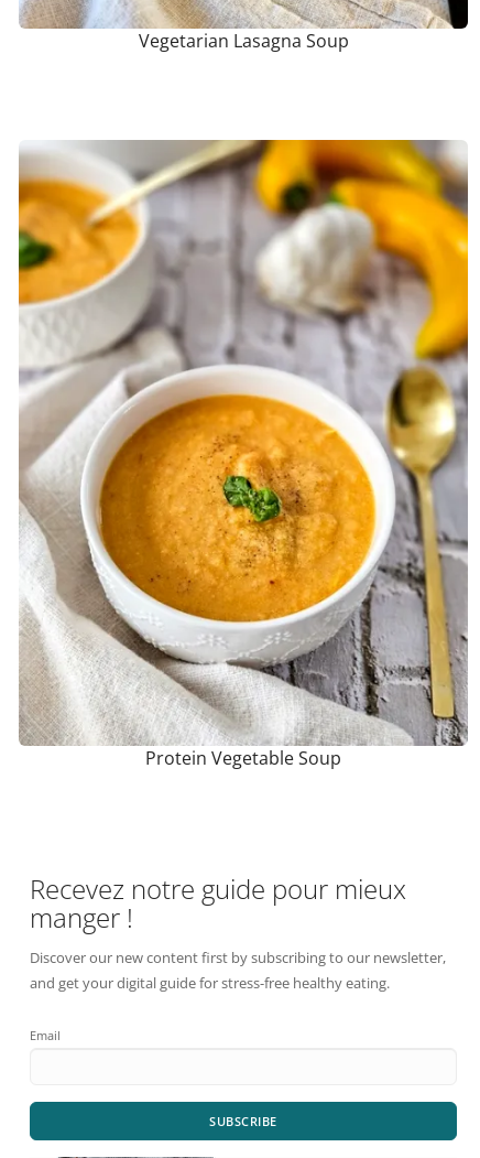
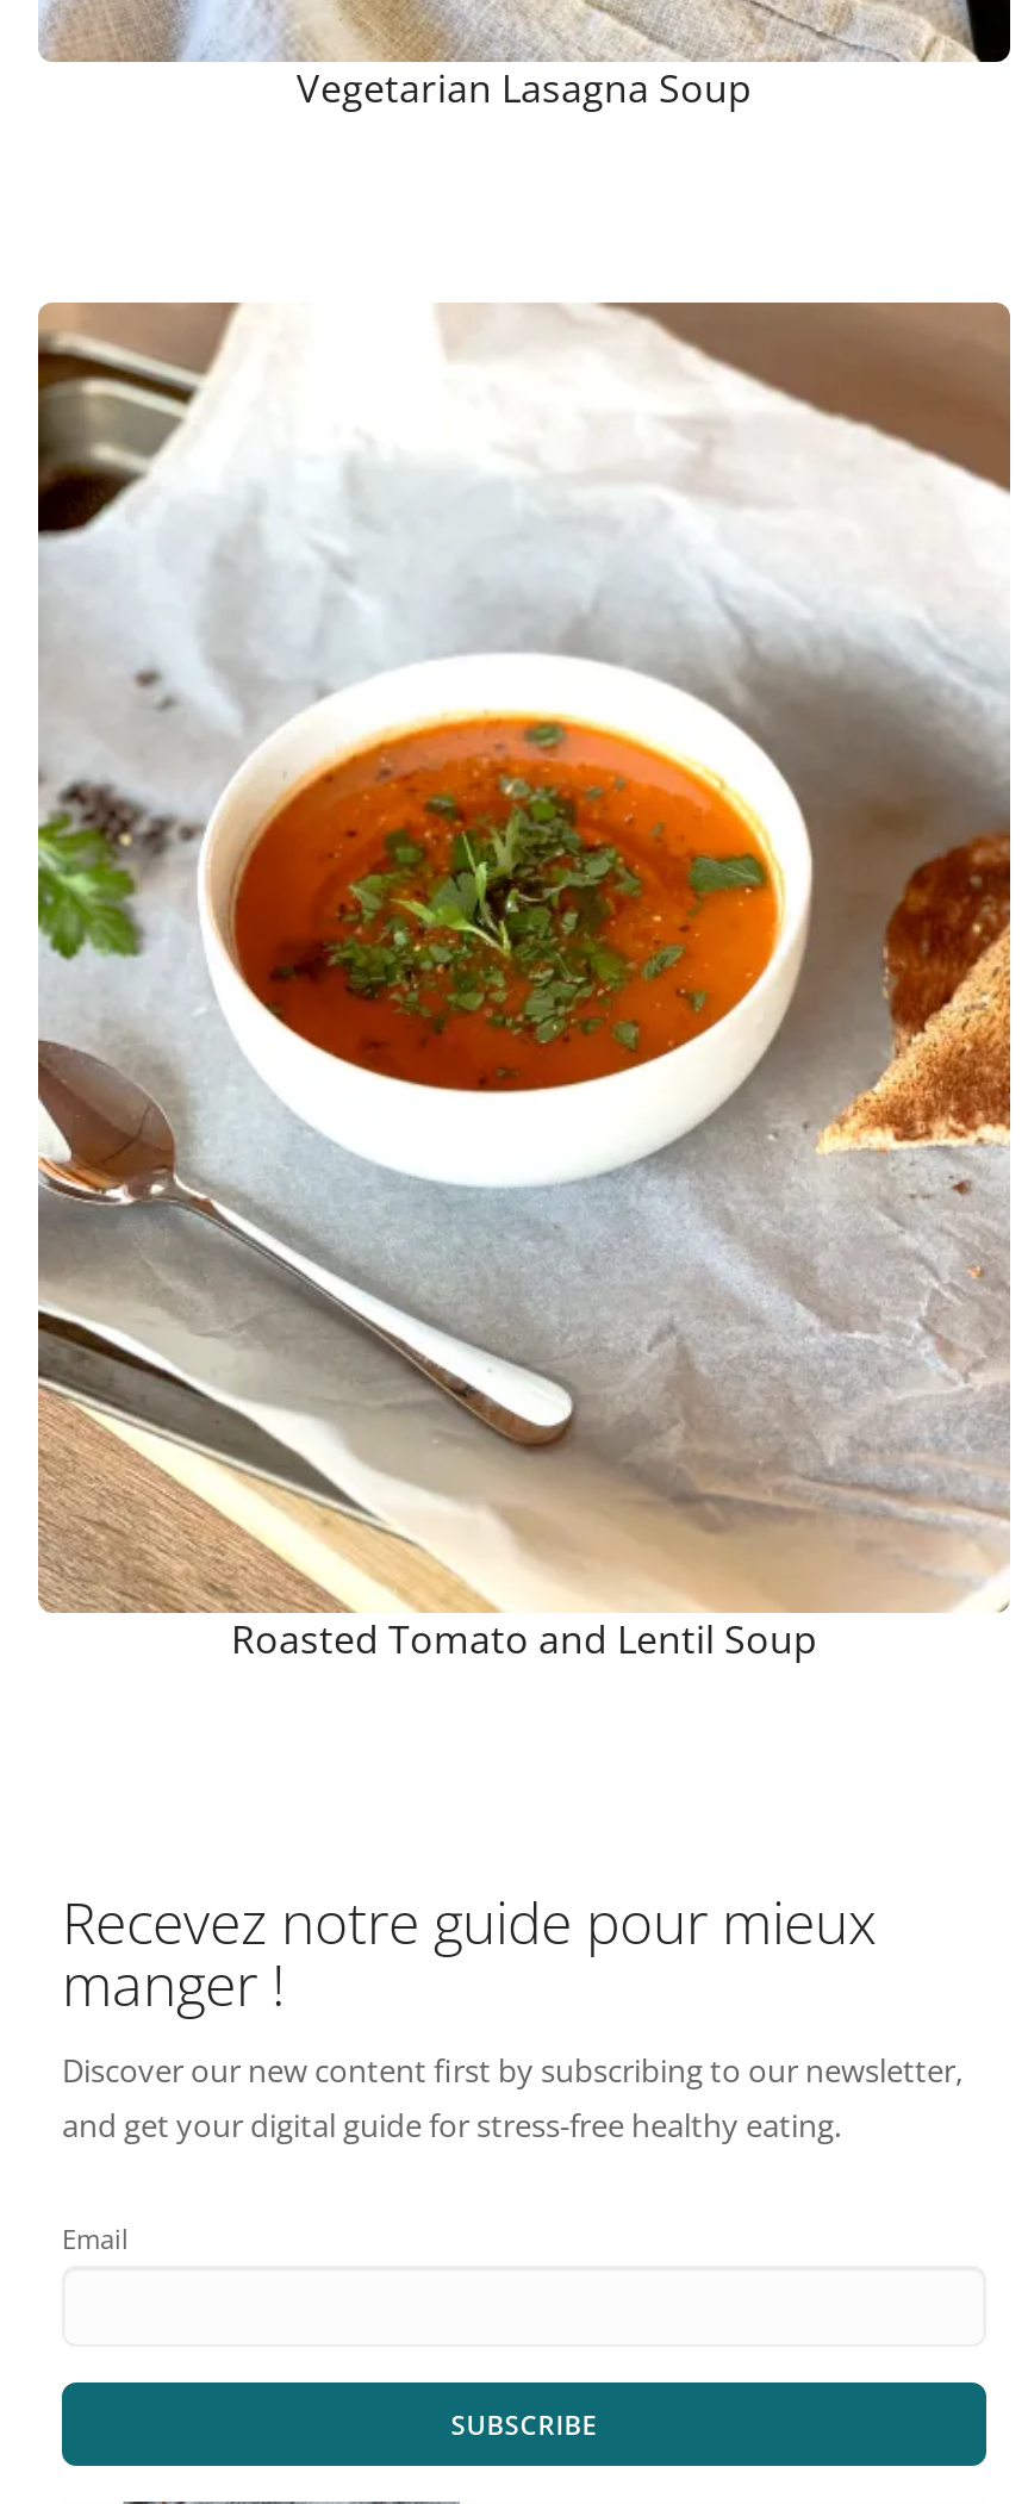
[18,139,469,771] [image] | Protein Vegetable Soup -> [36,300,1013,1666] [image] | Roasted Tomato and Lentil Soup

